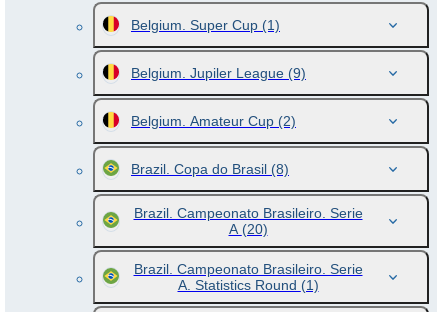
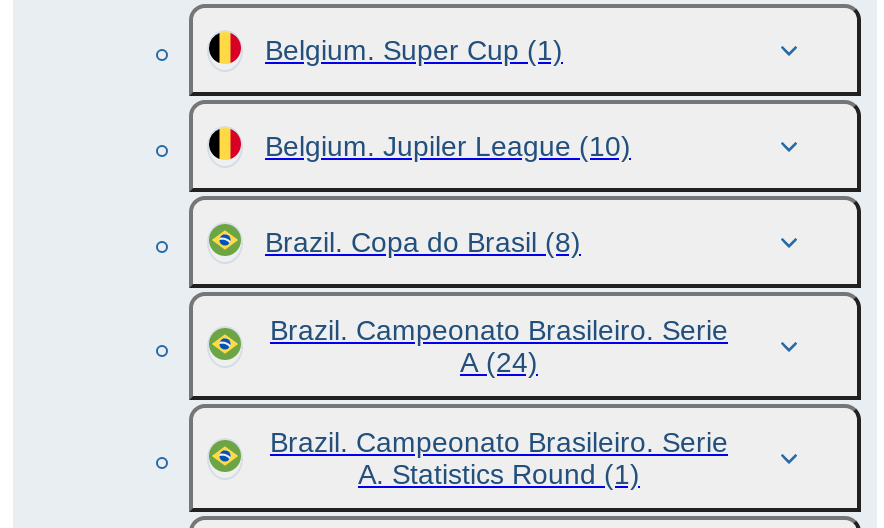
[131,65,306,129] Belgium. Jupiler League (9) | Belgium. Amateur Cup (2) -> [265,130,631,162] Belgium. Jupiler League (10)
[228,221,267,237] A (20) -> [460,346,538,378] A (24)

